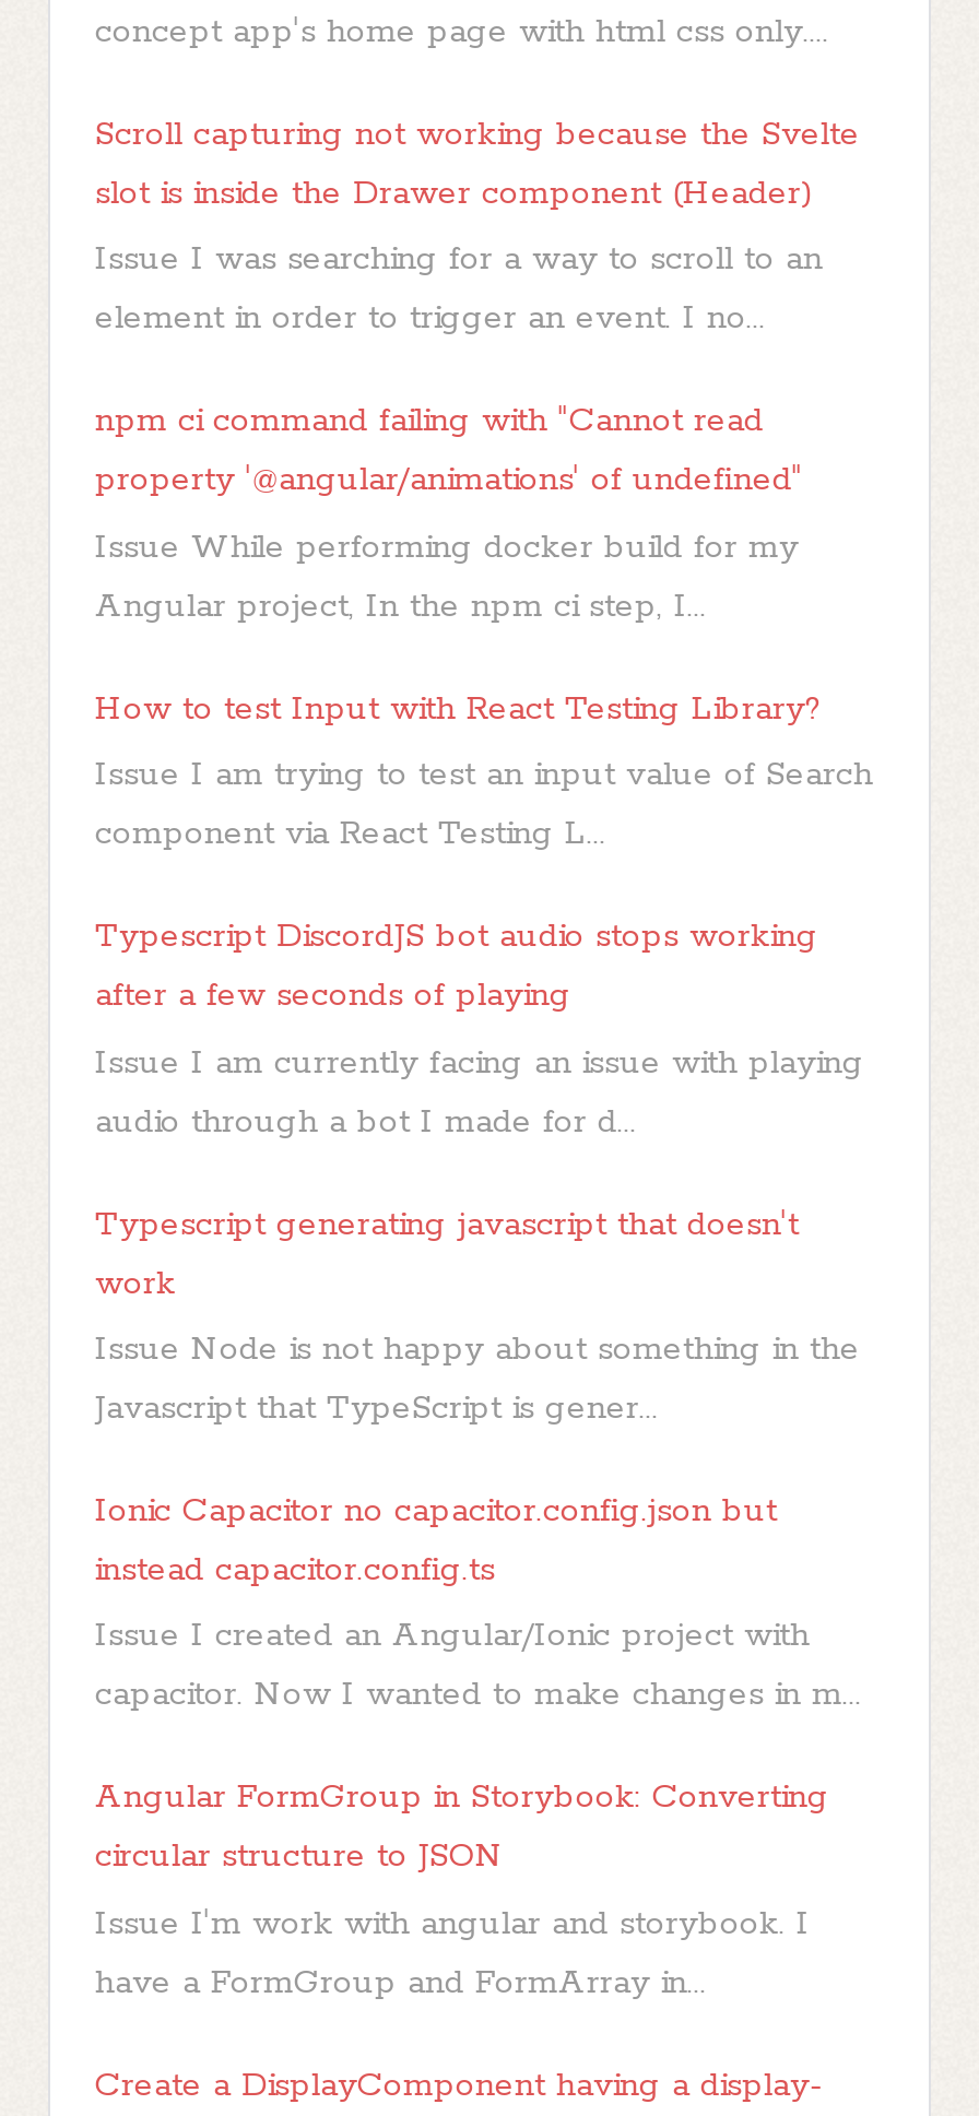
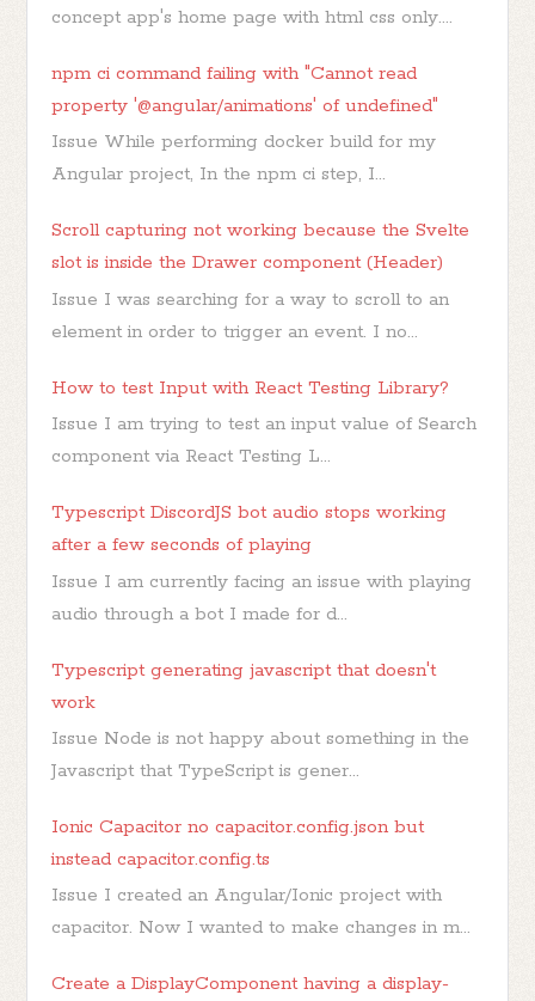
moved [95,114,860,340] -> [52,219,470,343]: Scroll capturing not working because the Svelte | slot is inside the Drawer component (Header) | Issue I was searching for a way to scroll to an | element in order to trigger an event. I no...
[95,1777,829,2003] Angular FormGroup in Storybook: Converting | circular structure to JSON | Issue I'm work with angular and storybook. I | have a FormGroup and FormArray in... -> none

